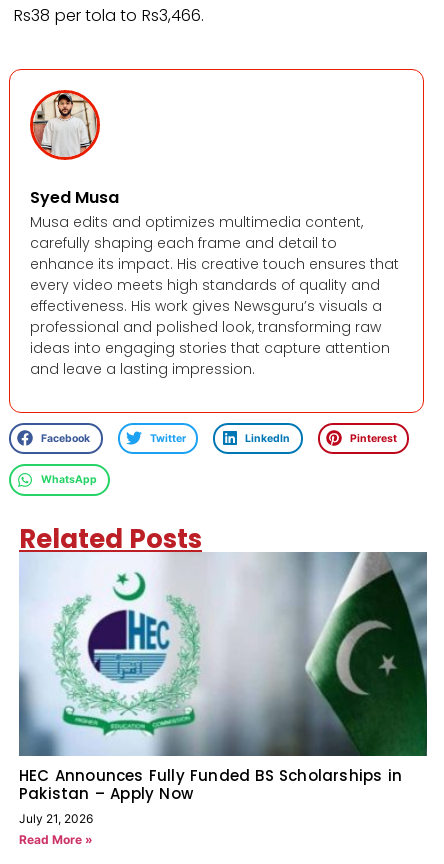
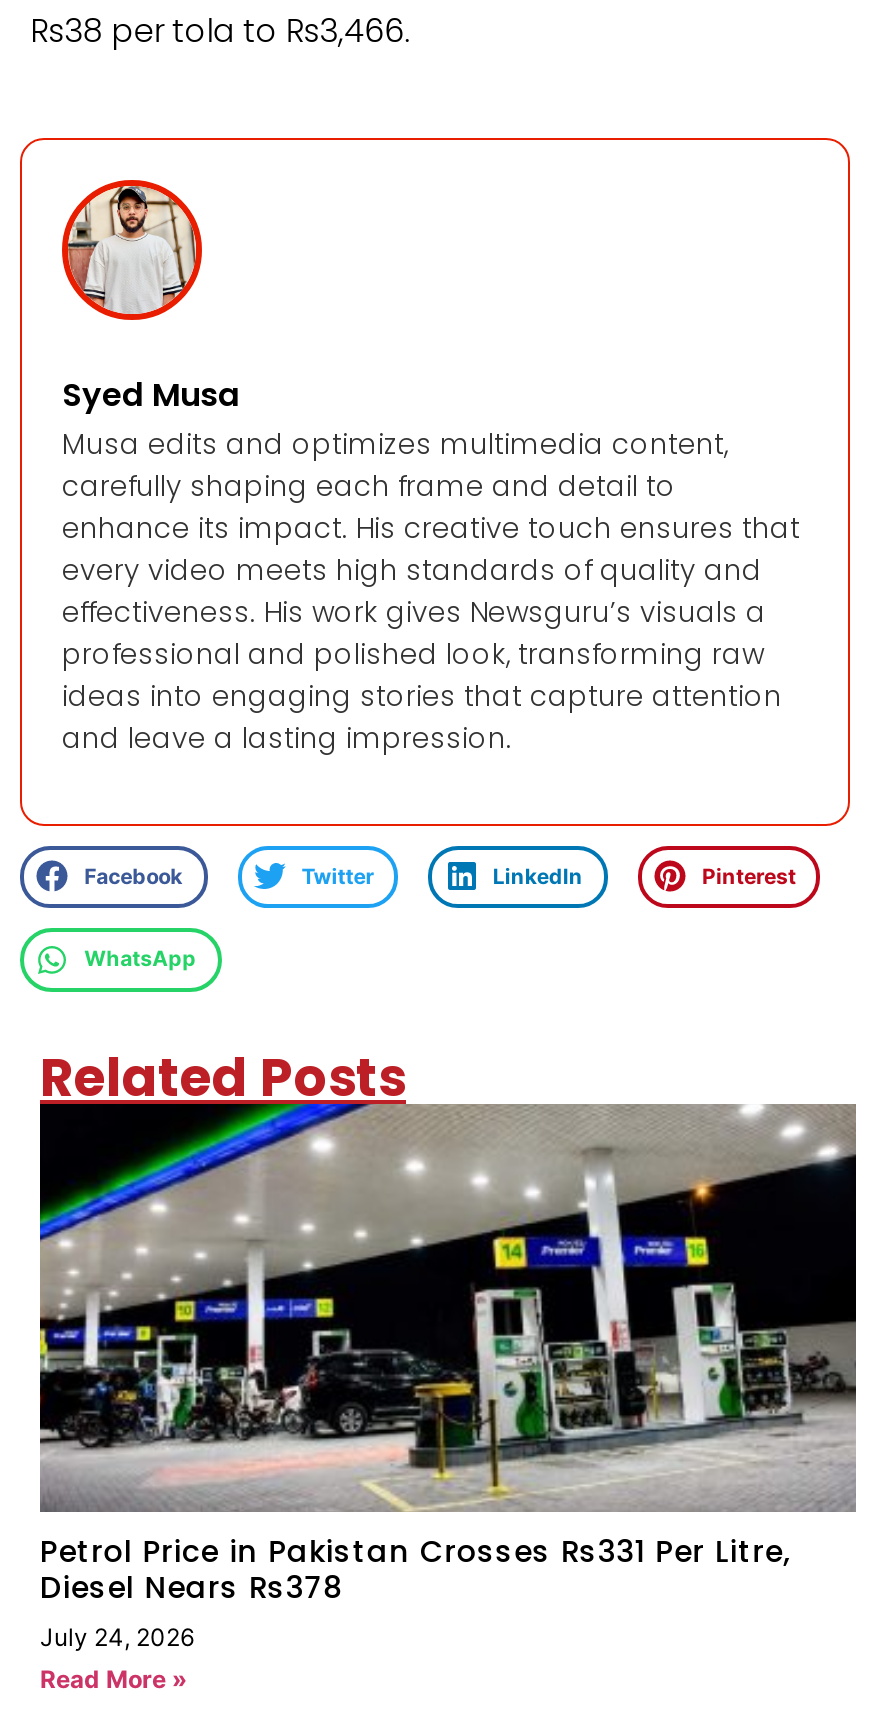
[18,551,428,826] [image] | HEC Announces Fully Funded BS Scholarships in | Pakistan – Apply Now | July 21, 2026 -> [38,1104,858,1651] [image] | Petrol Price in Pakistan Crosses Rs331 Per Litre, | Diesel Nears Rs378 | July 24, 2026

